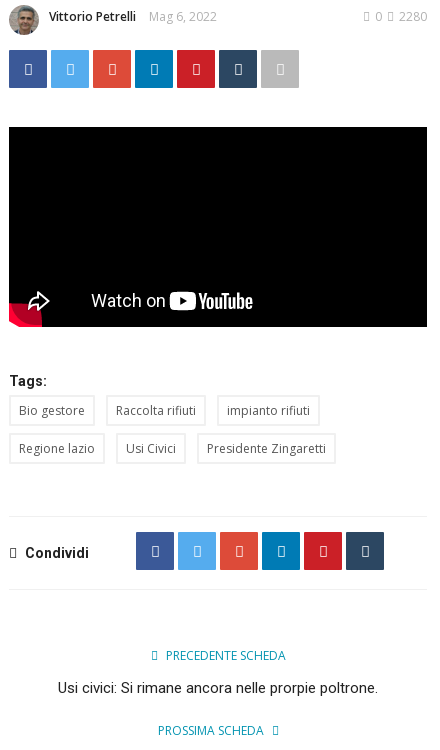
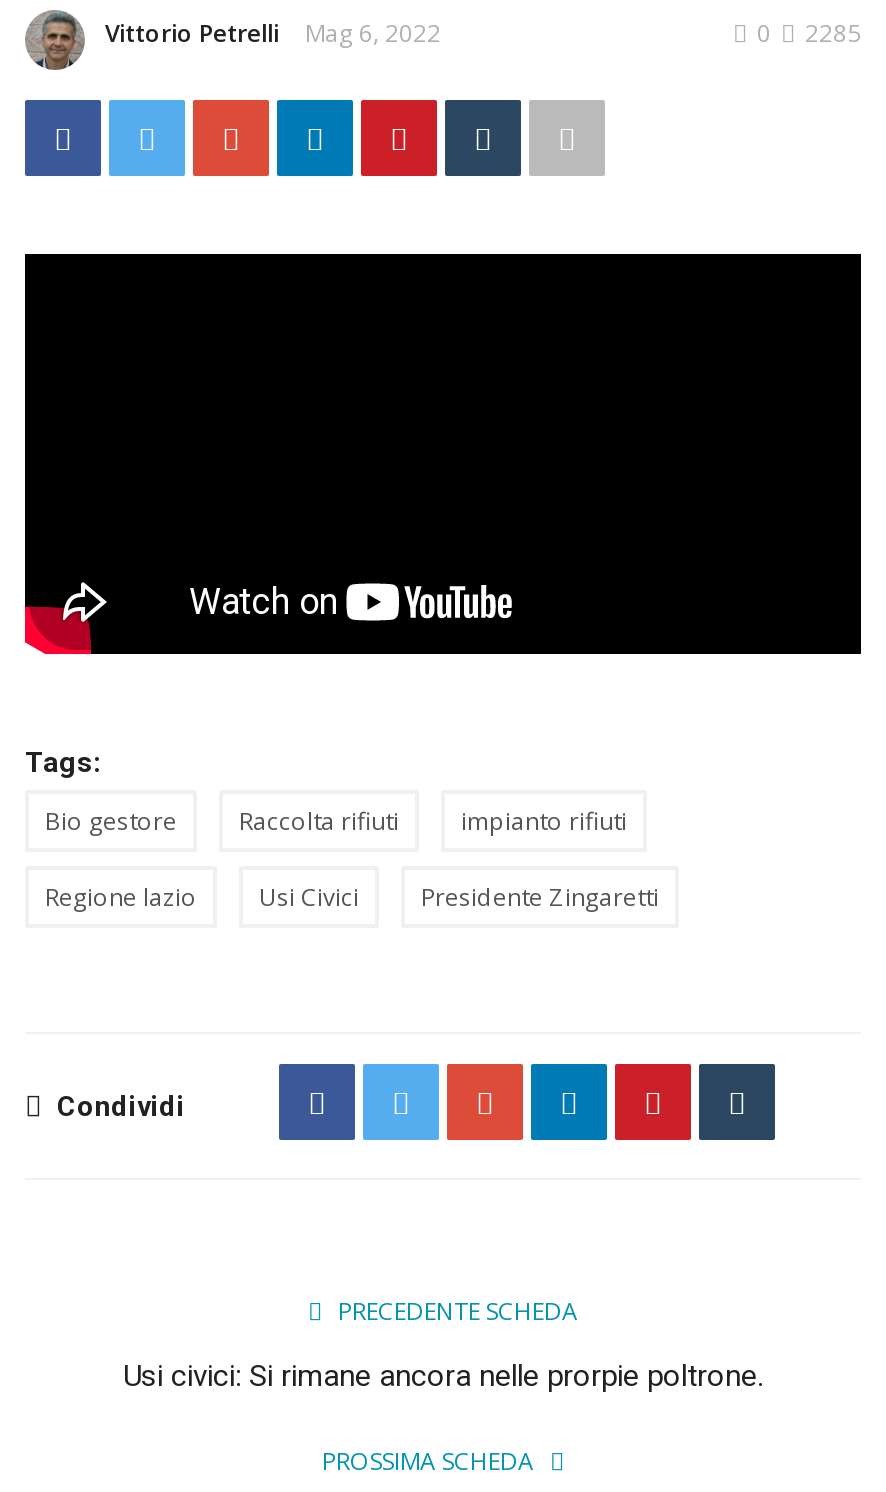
[375,8,427,25] 0 2280 -> [757,16,861,50] 0 2285

